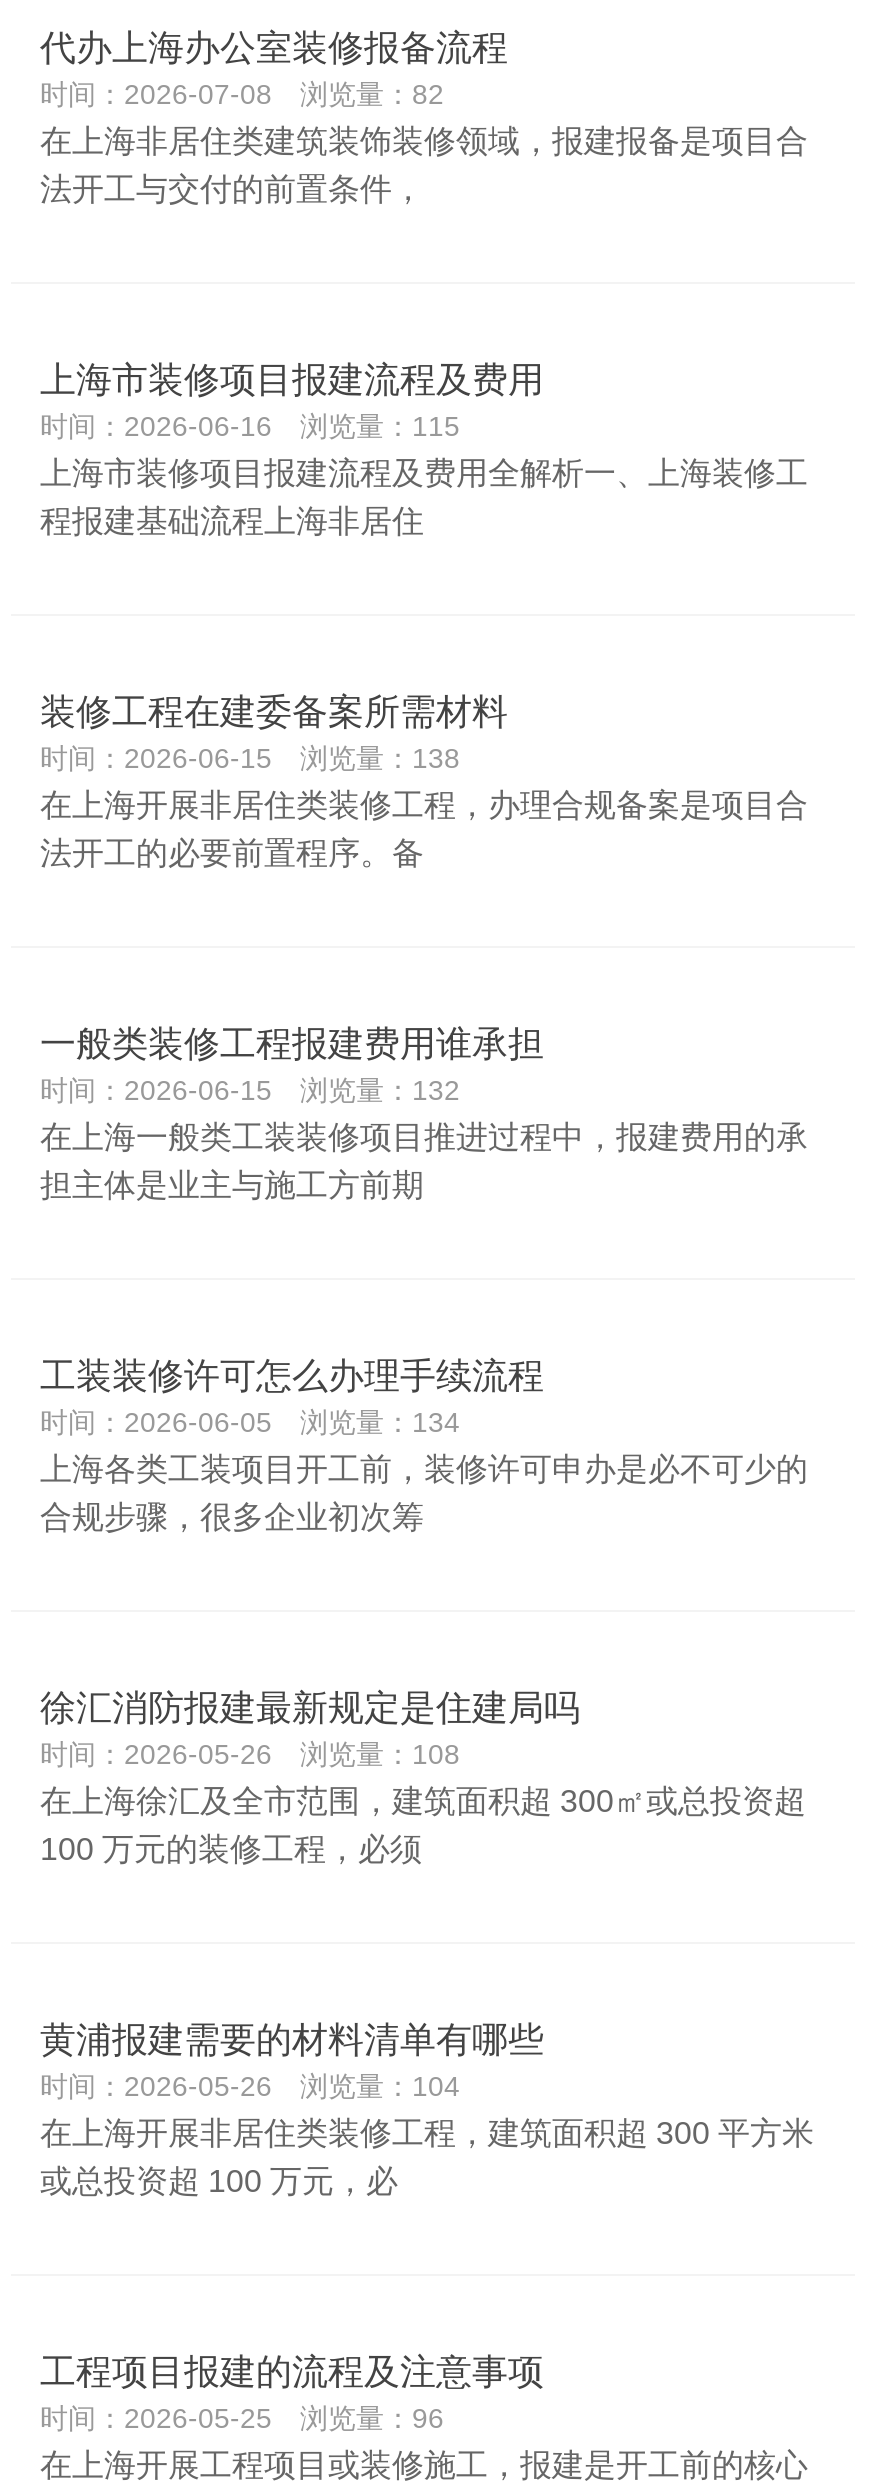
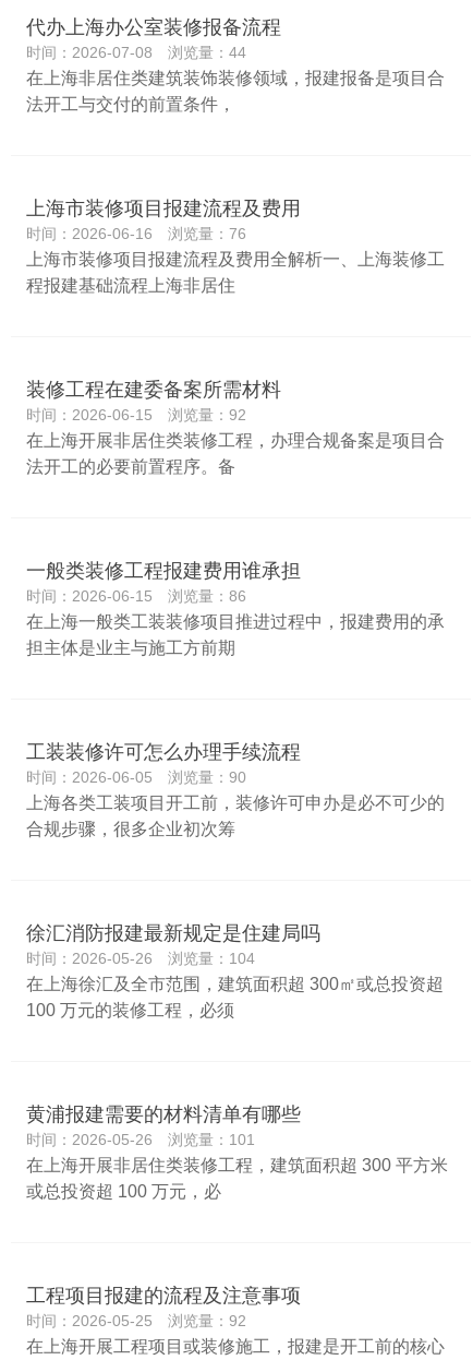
[40,78,444,110] 时间：2026-07-08 浏览量：82 -> [27,44,247,61] 时间：2026-07-08 浏览量：44
[40,410,460,442] 时间：2026-06-16 浏览量：115 -> [27,225,247,242] 时间：2026-06-16 浏览量：76
[40,742,460,774] 时间：2026-06-15 浏览量：138 -> [27,406,247,423] 时间：2026-06-15 浏览量：92
[40,1074,460,1106] 时间：2026-06-15 浏览量：132 -> [27,587,247,605] 时间：2026-06-15 浏览量：86
[40,1406,460,1438] 时间：2026-06-05 浏览量：134 -> [27,768,247,786] 时间：2026-06-05 浏览量：90
[40,1738,460,1770] 时间：2026-05-26 浏览量：108 -> [27,950,255,967] 时间：2026-05-26 浏览量：104
[40,2070,460,2102] 时间：2026-05-26 浏览量：104 -> [27,1131,255,1148] 时间：2026-05-26 浏览量：101
[40,2402,444,2434] 时间：2026-05-25 浏览量：96 -> [27,1312,247,1329] 时间：2026-05-25 浏览量：92

